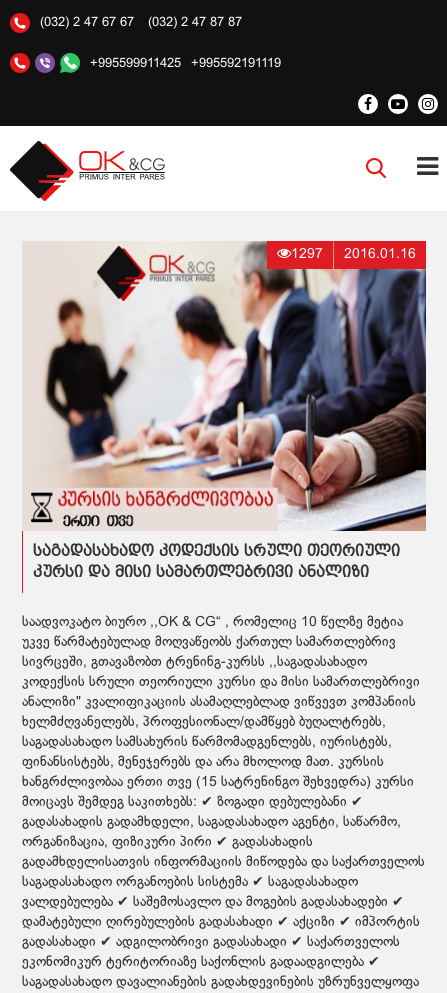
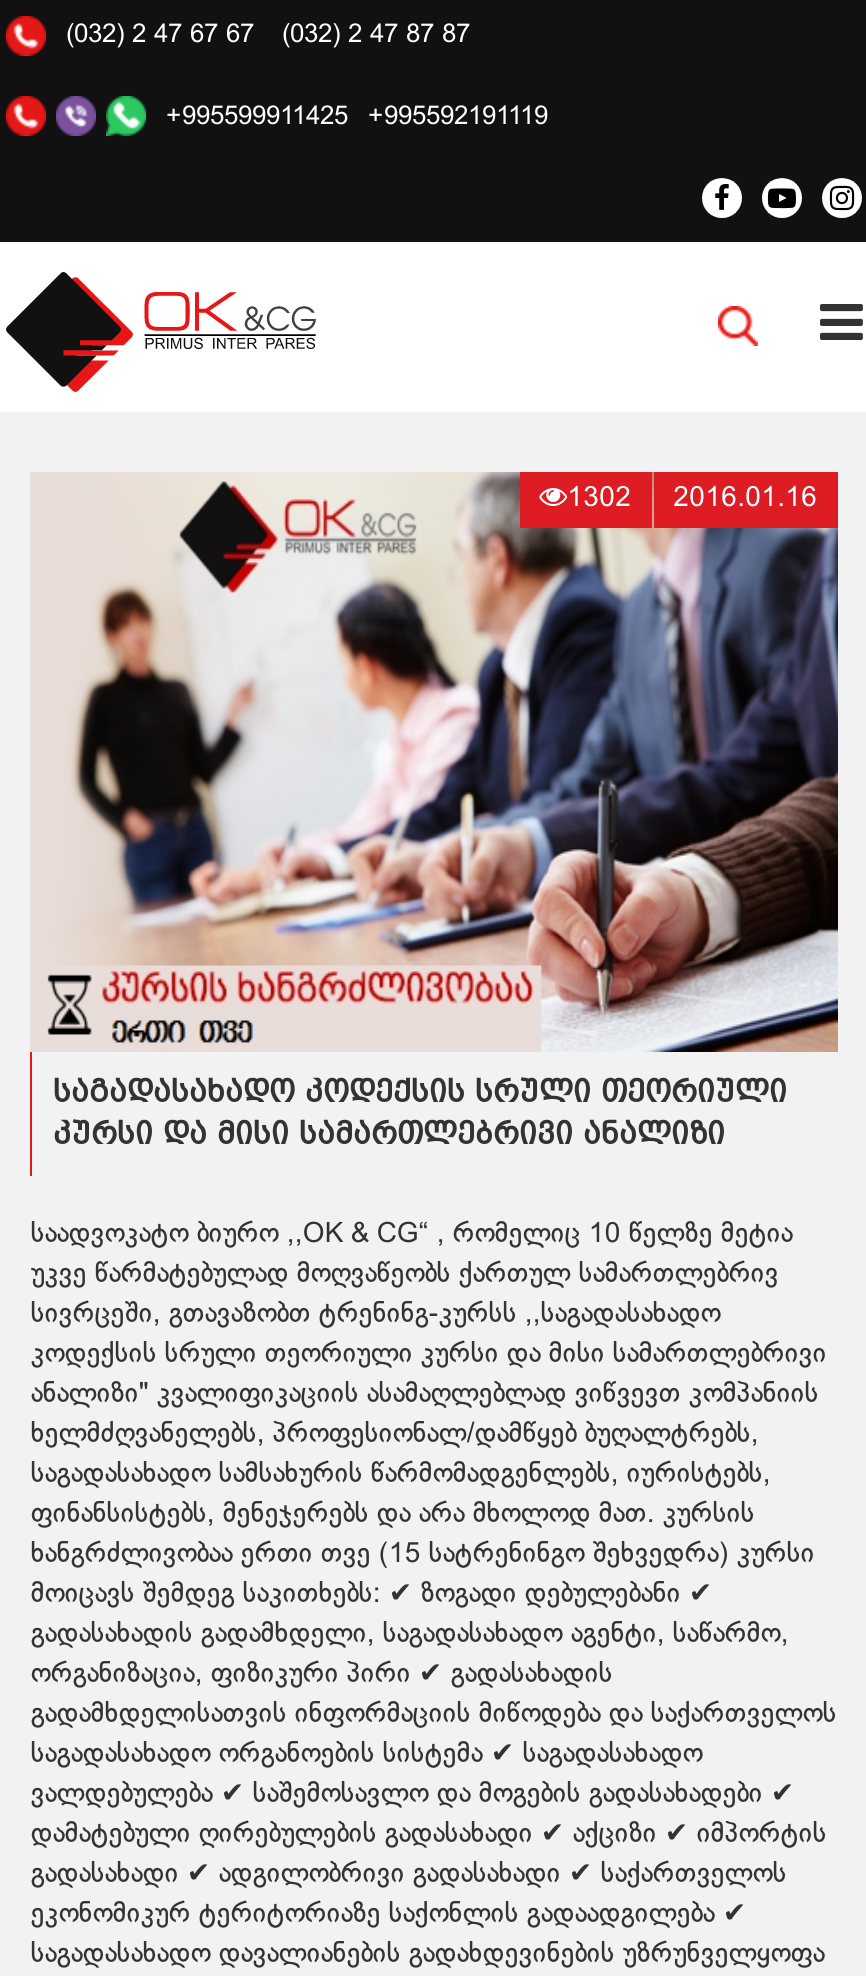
[291,248,416,261] 1297 2016.01.16 -> [567,486,817,512] 1302 2016.01.16

